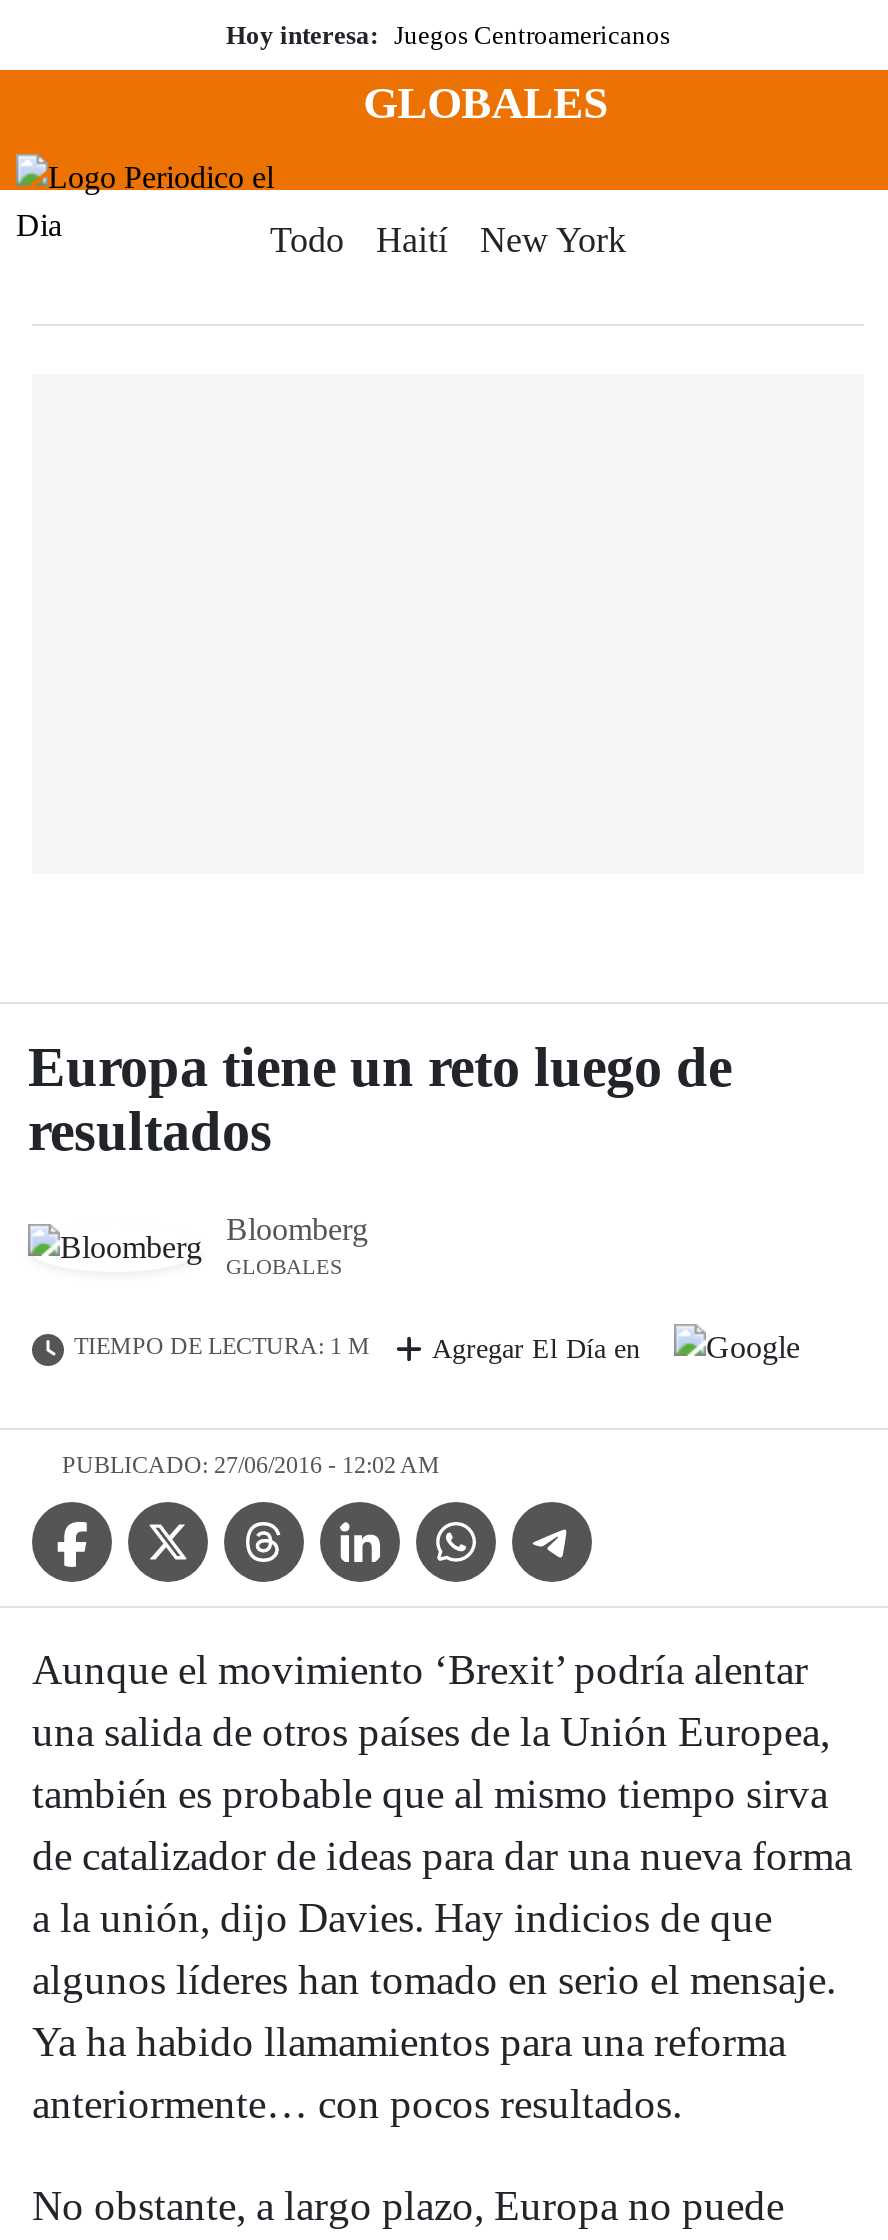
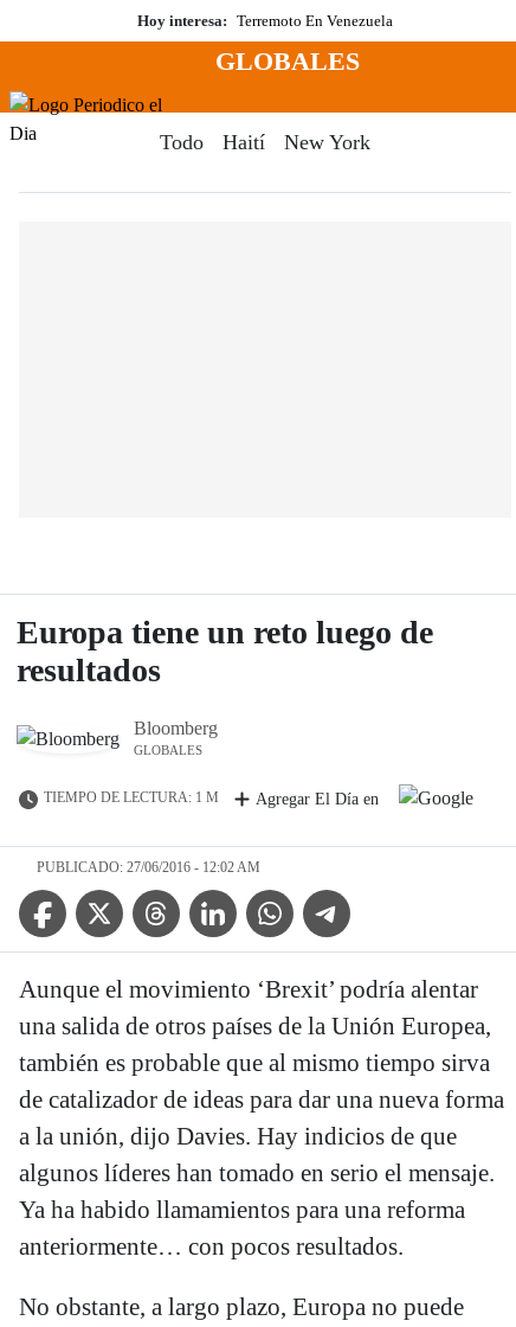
[226,20,670,50] Hoy interesa: Juegos Centroamericanos -> [137,12,393,30] Hoy interesa: Terremoto En Venezuela

